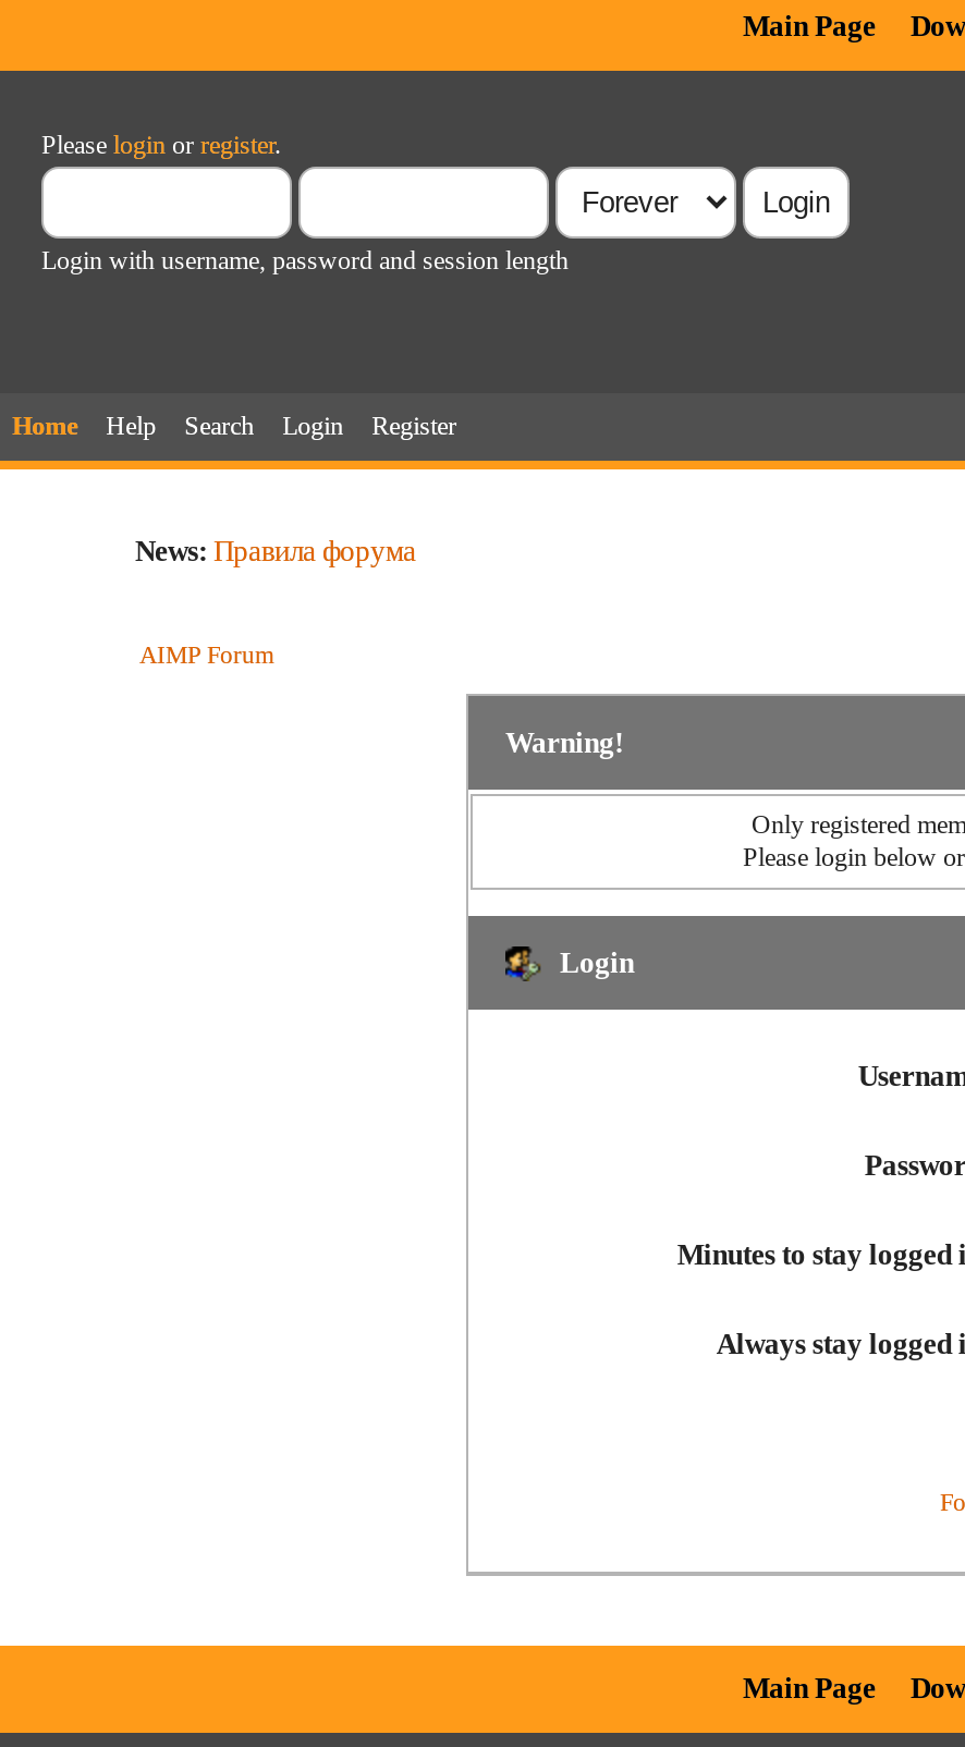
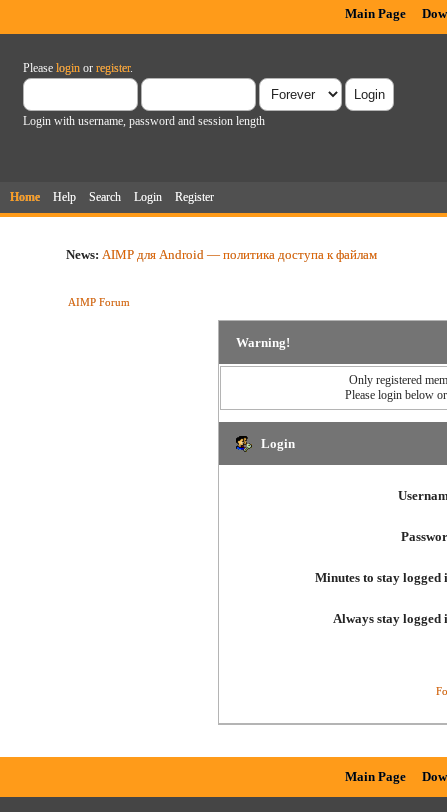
[135,535,416,567] News: Правила форума -> [66,247,377,262] News: AIMP для Android — политика доступа к файлам

